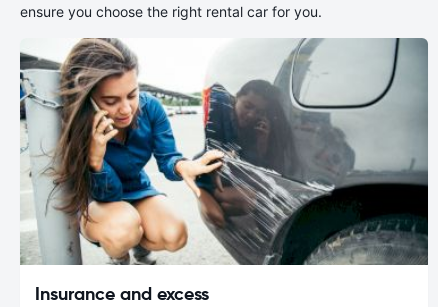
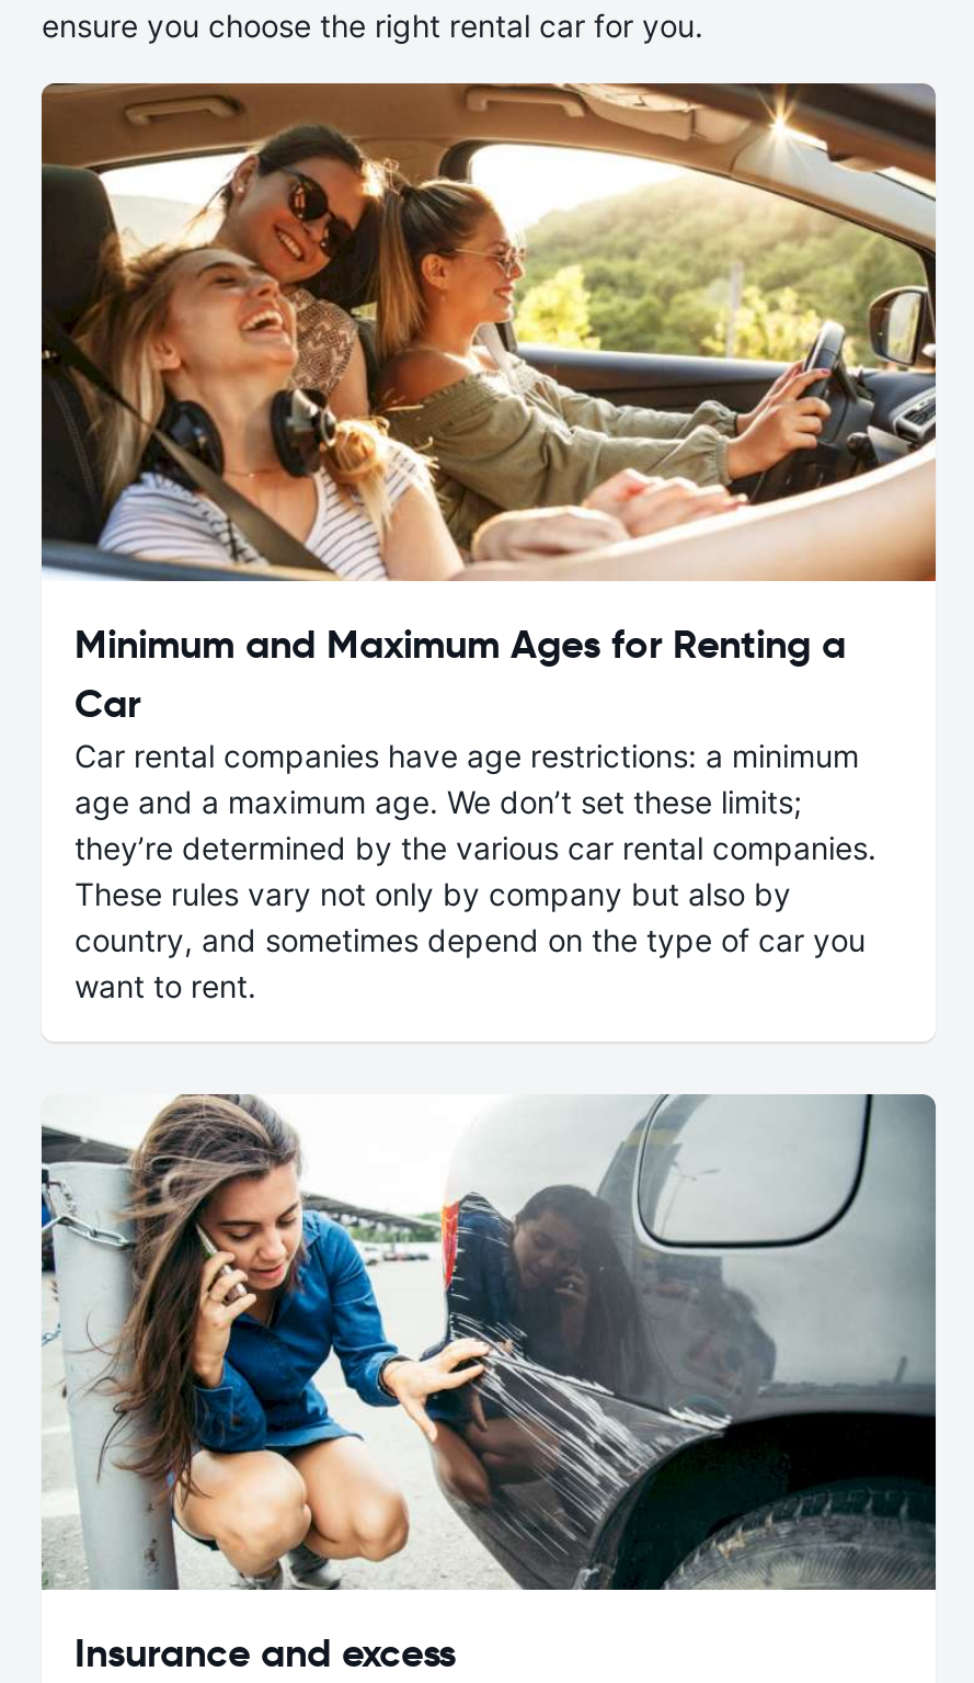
none -> [39,81,938,1004] [image] | Minimum and Maximum Ages for Renting a | Car | Car rental companies have age restrictions: a minimum | age and a maximum age. We don’t set these limits; | they’re determined by the various car rental companies. | These rules vary not only by company but also by | country, and sometimes depend on the type of car you | want to rent.

